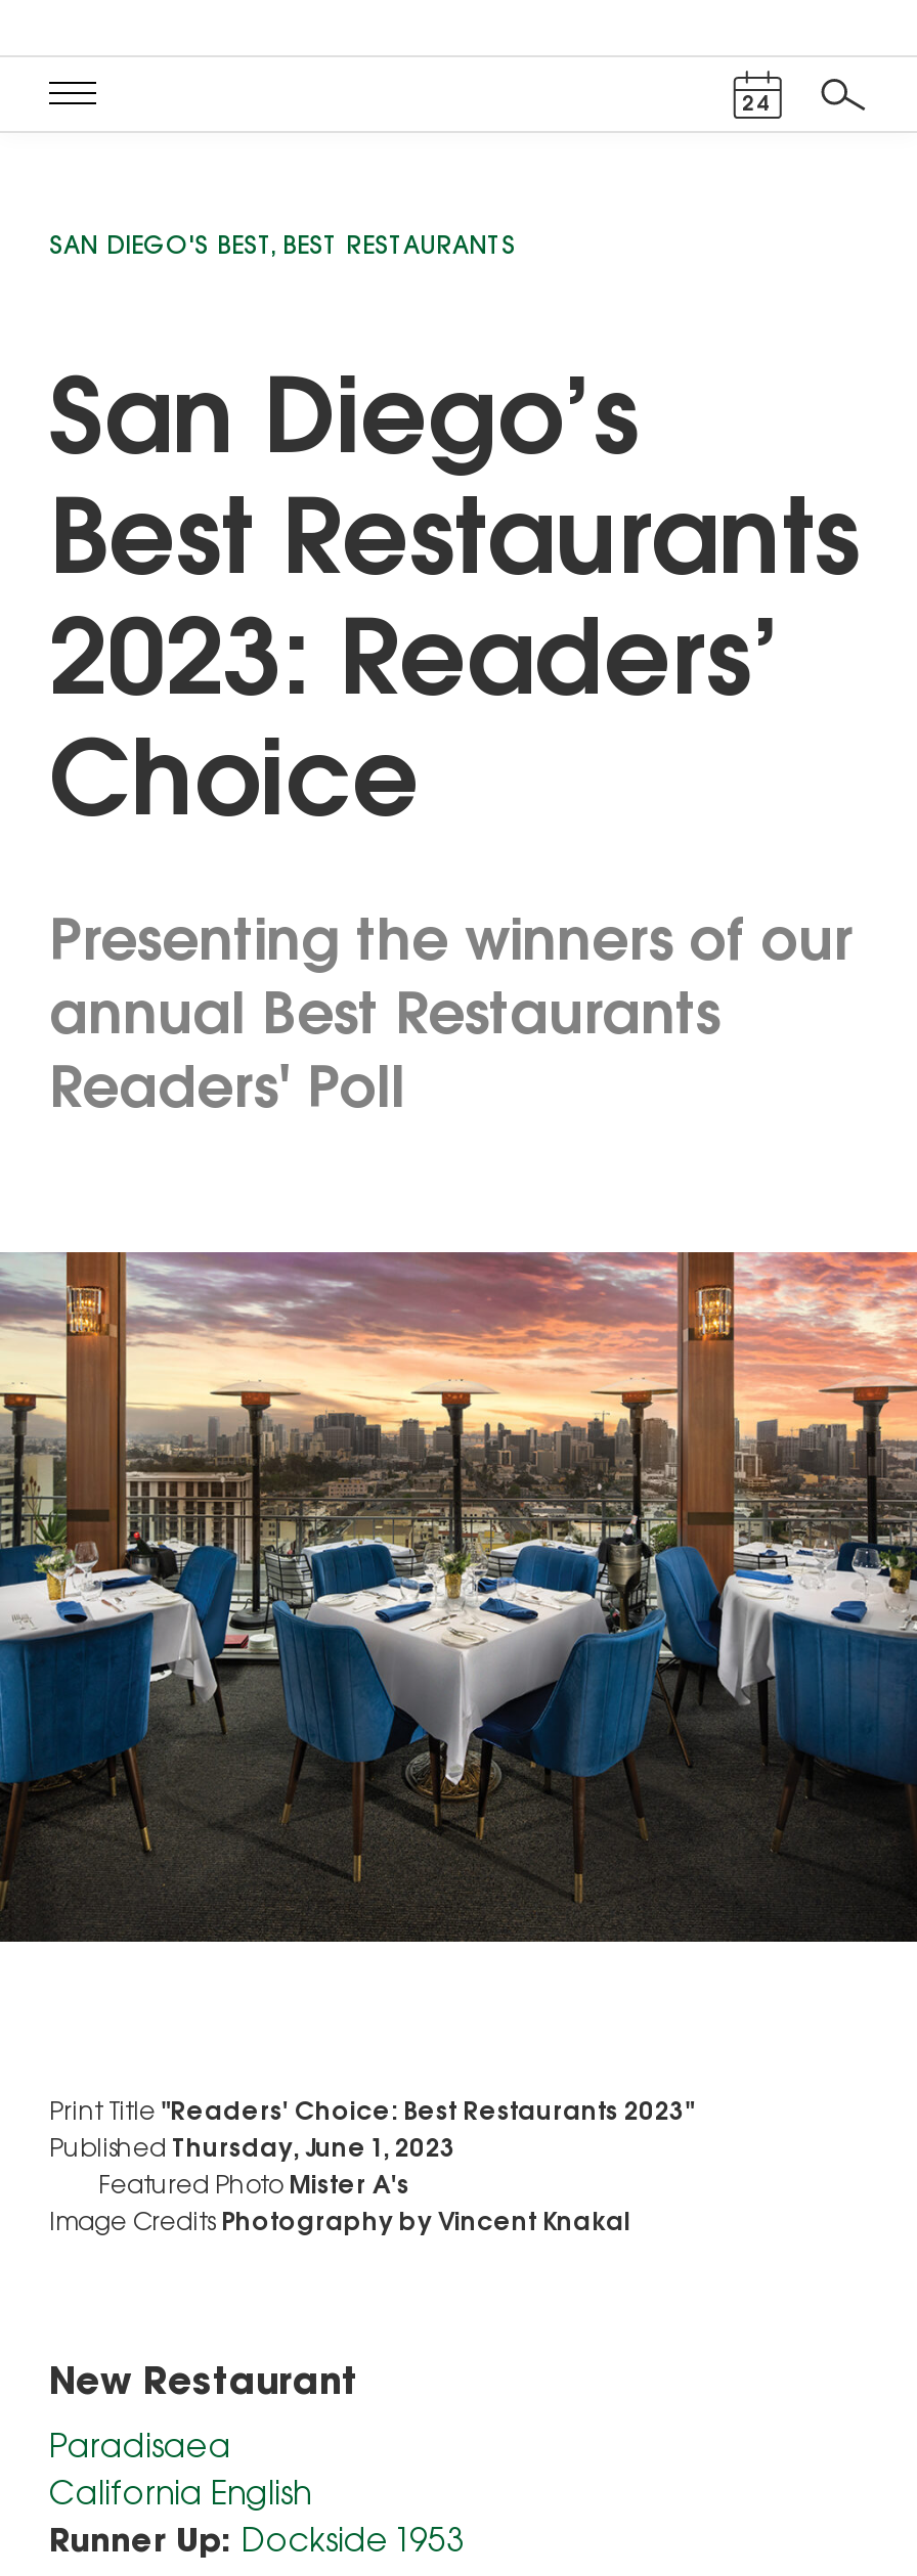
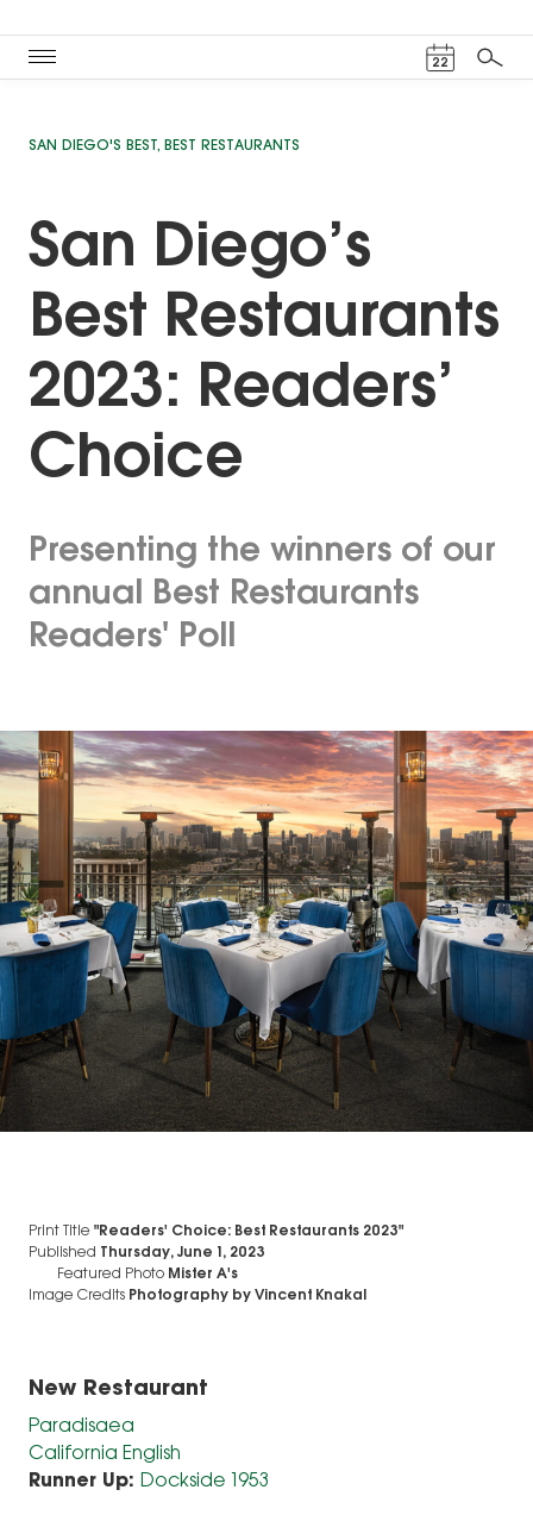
[742,93,773,116] 24 -> [432,57,449,70] 22

